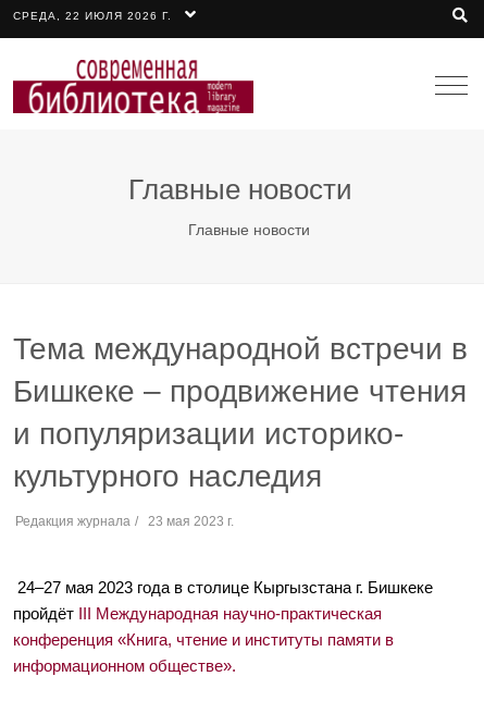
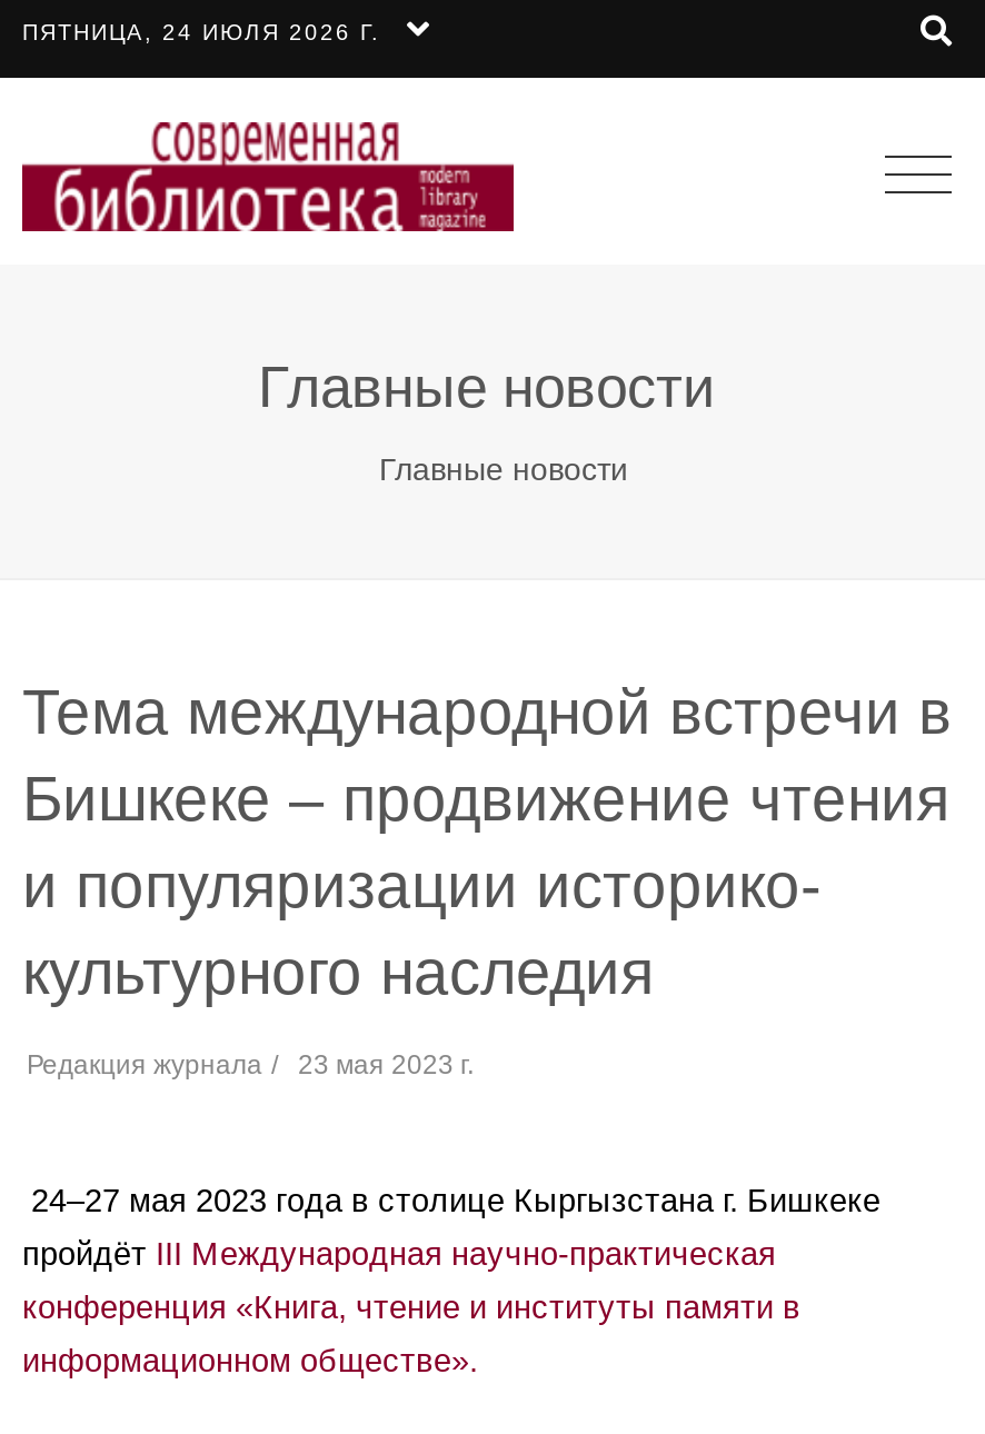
[13,10,172,22] СРЕДА, 22 ИЮЛЯ 2026 Г. -> [22,20,380,44] ПЯТНИЦА, 24 ИЮЛЯ 2026 Г.

